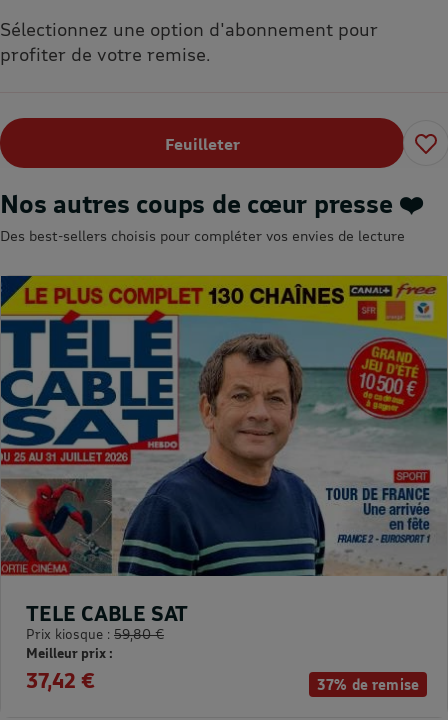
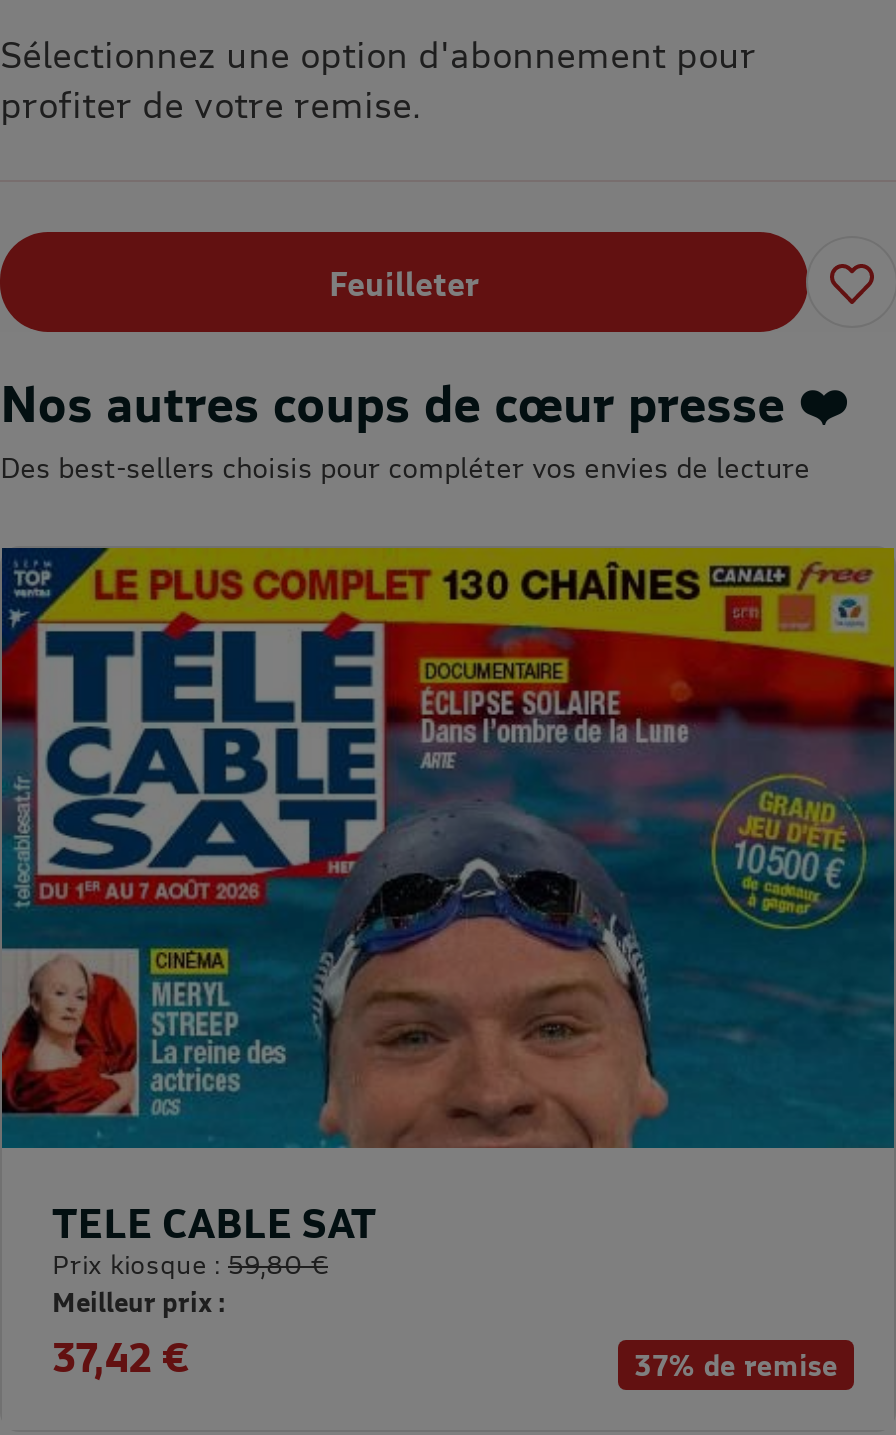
[3,275,445,577] [image] -> [6,546,890,1150] [image]

